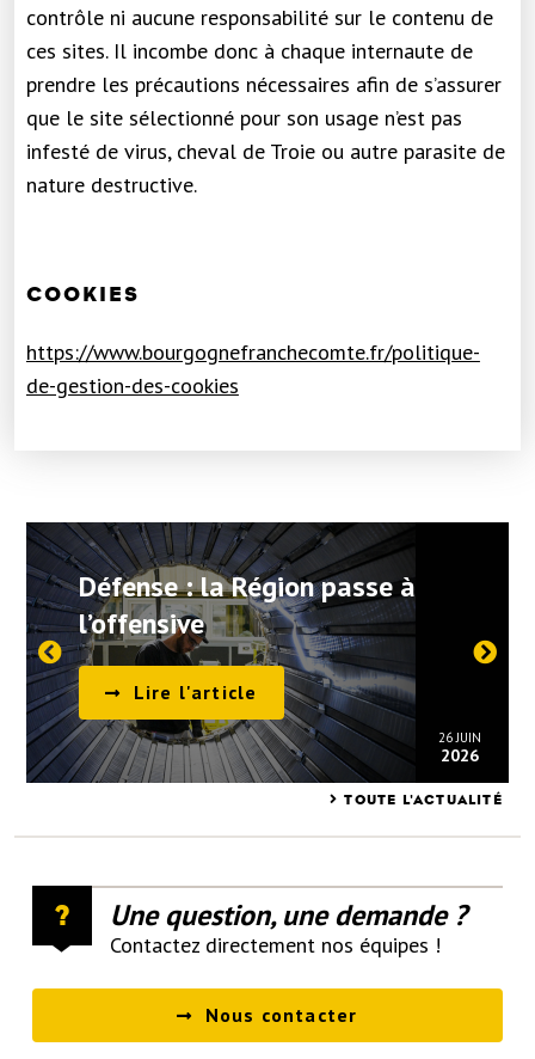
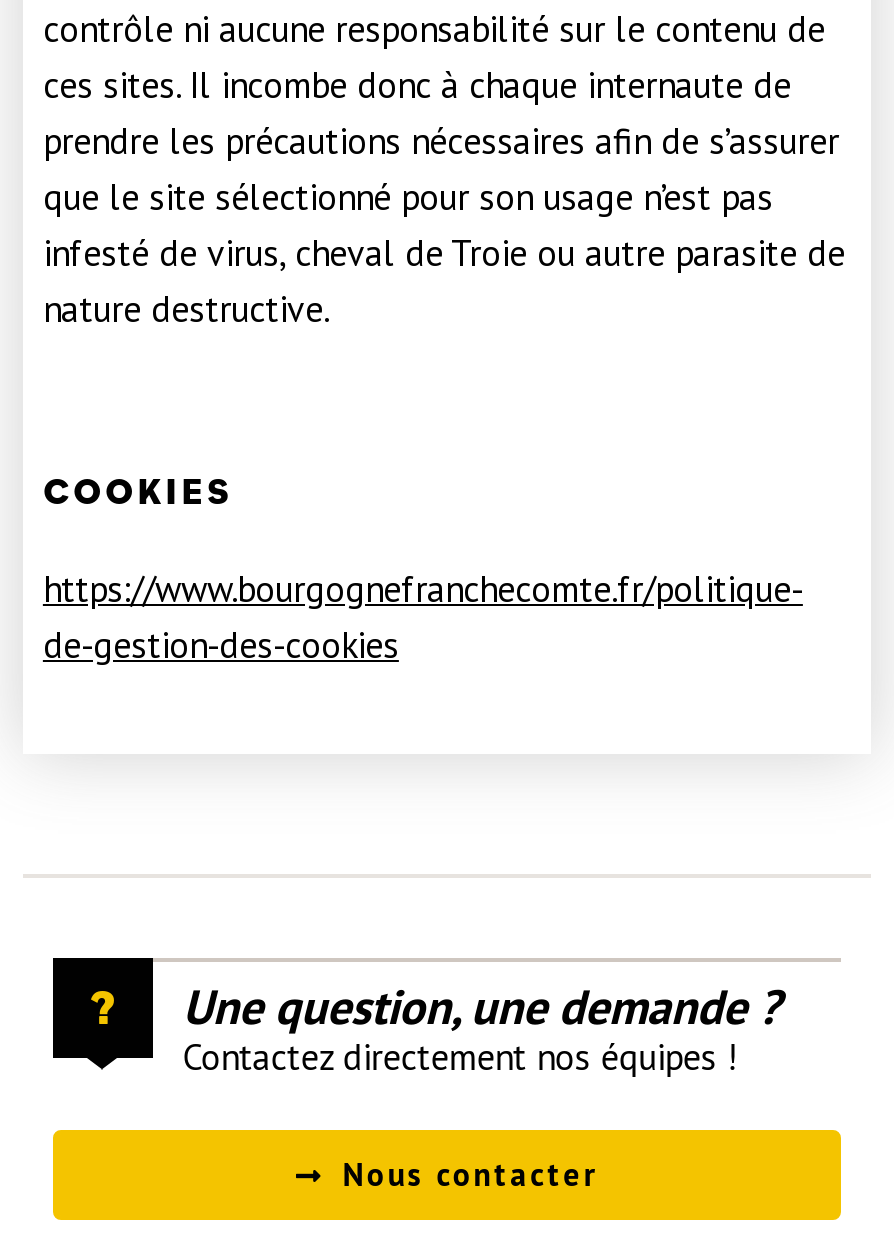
[25,521,510,808] [image] | Défense : la Région passe à | l’offensive | Lire l'article | 26 JUIN | 2026 | TOUTE L'ACTUALITÉ -> none

